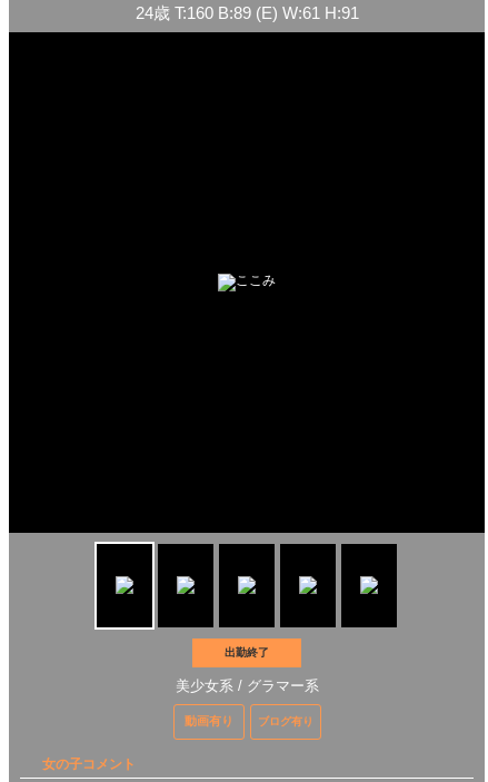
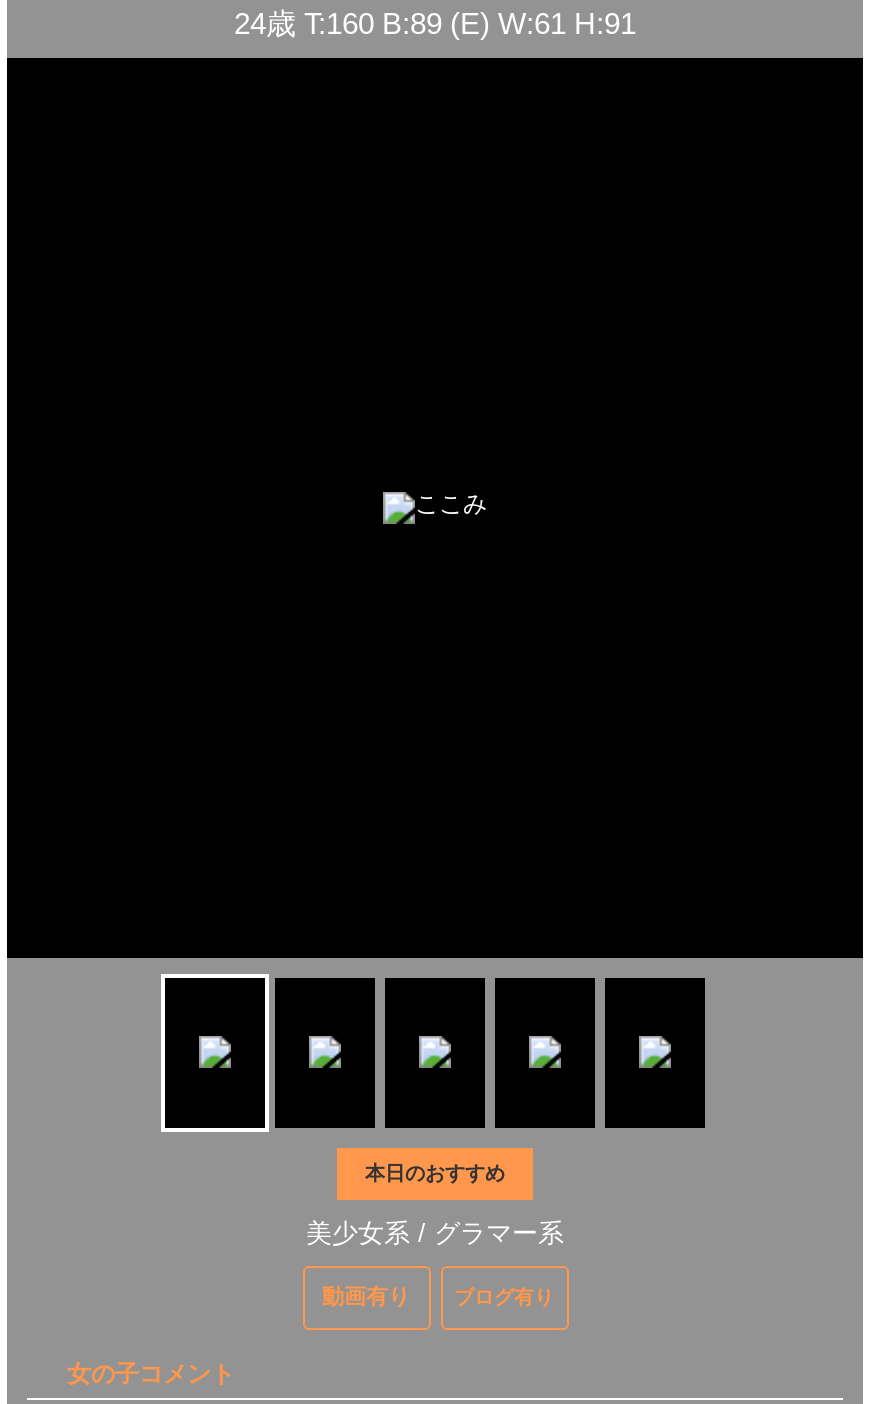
[225,646,269,659] 出勤終了 -> [365,1162,505,1184] 本日のおすすめ

